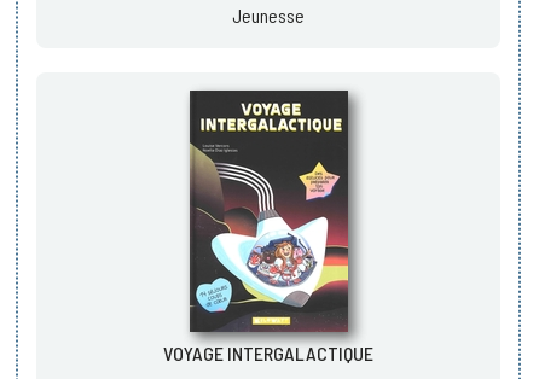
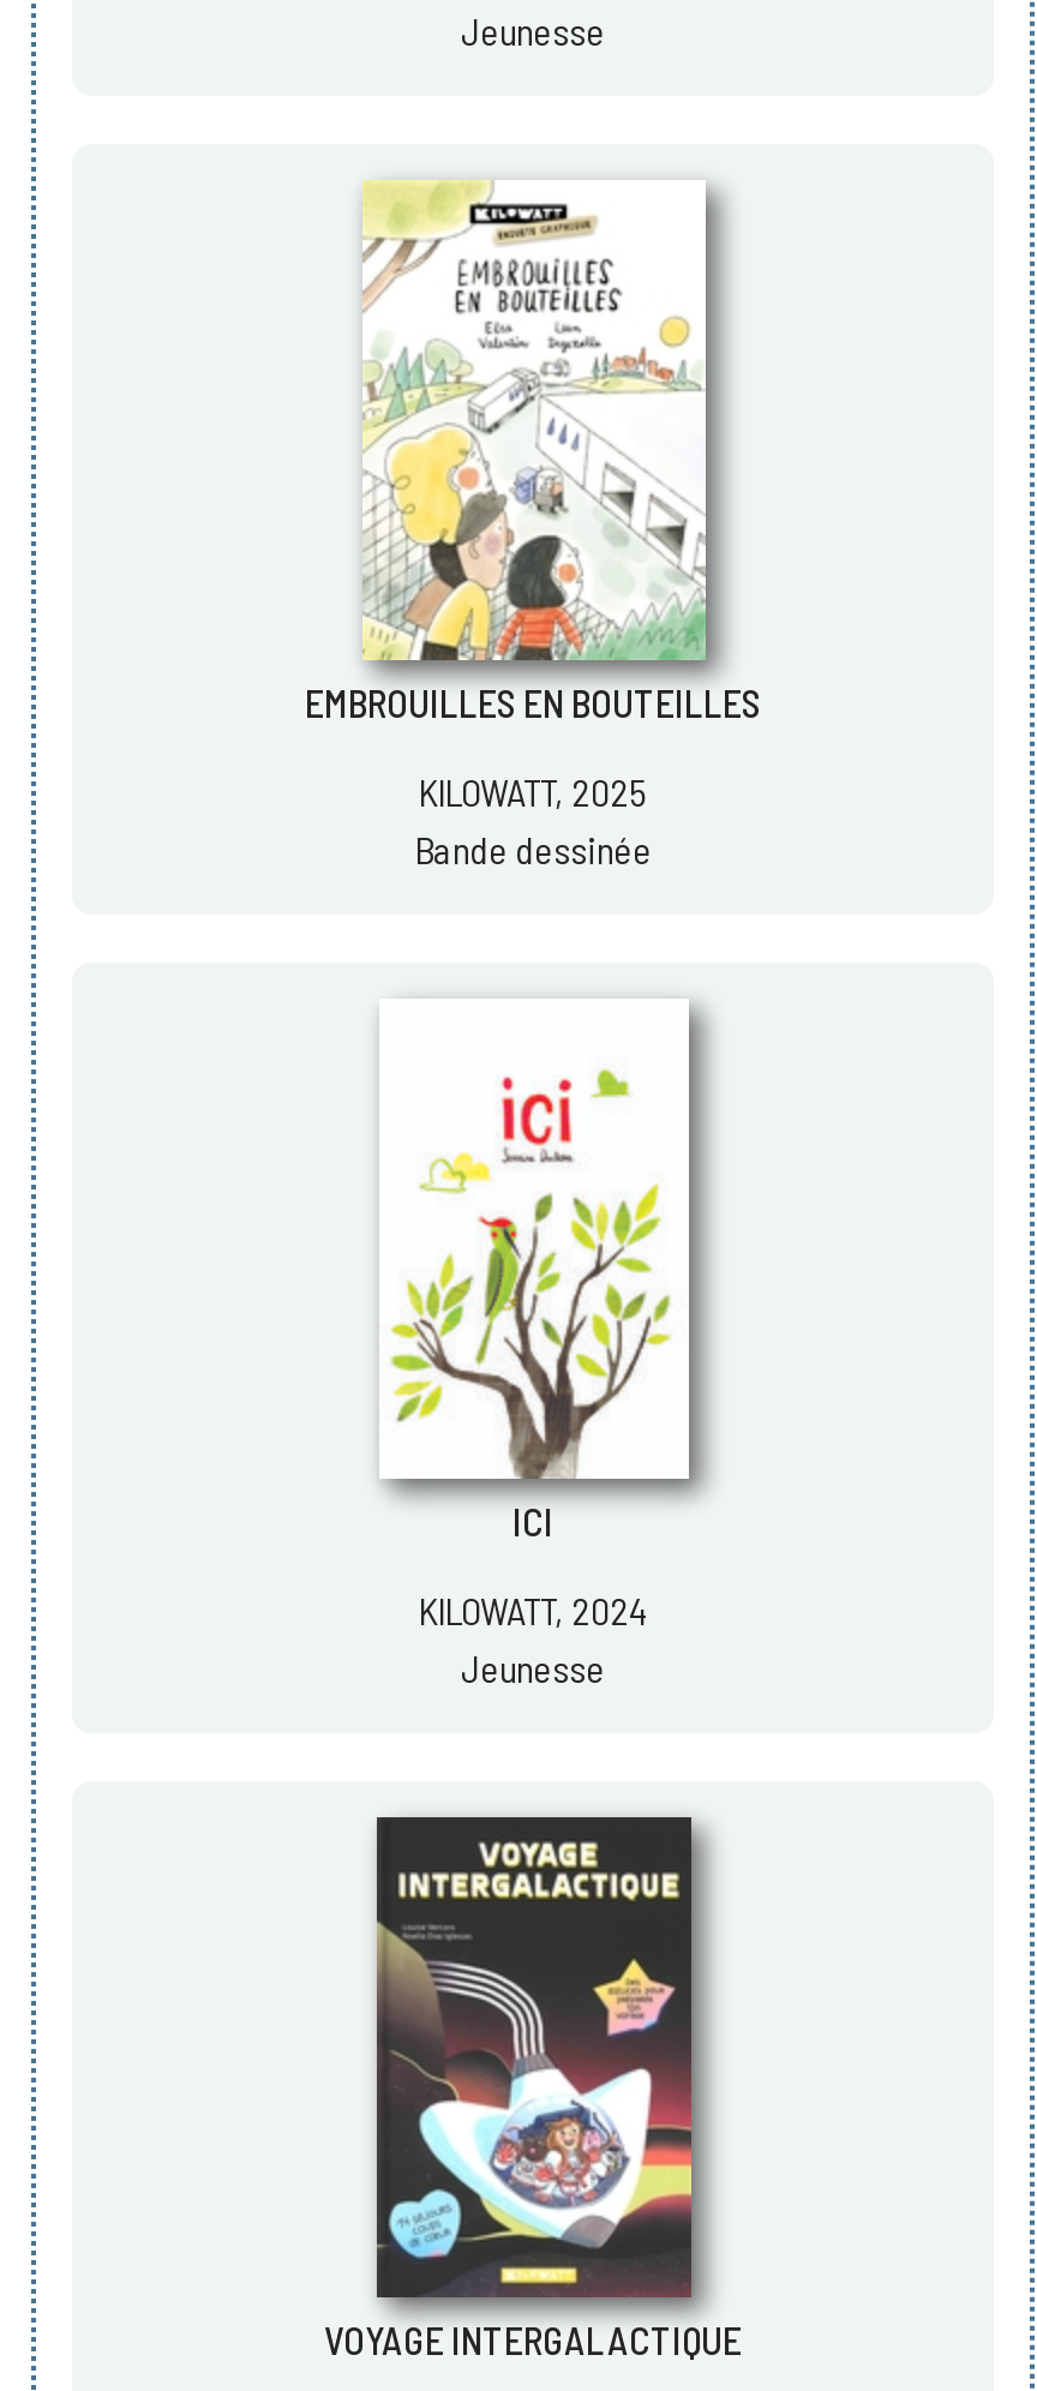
none -> [305,178,761,871] [image] | EMBROUILLES EN BOUTEILLES | KILOWATT, 2025 | Bande dessinée
none -> [379,1001,713,1690] [image] | ICI | KILOWATT, 2024 | Jeunesse

